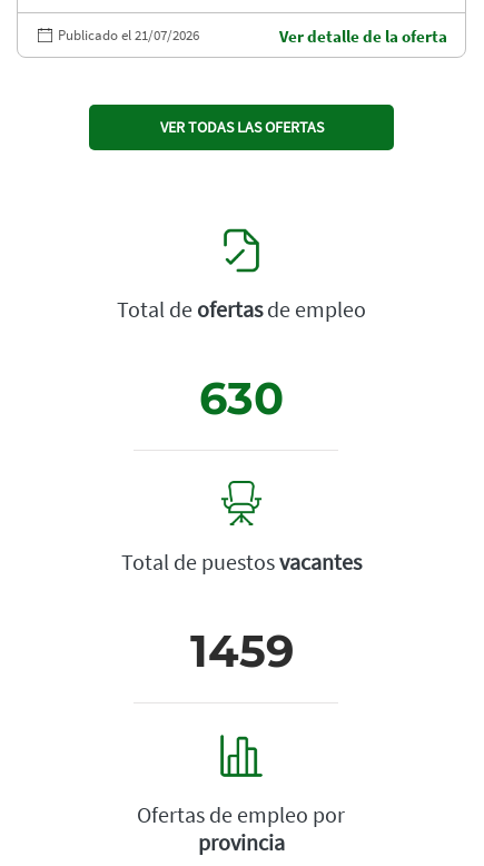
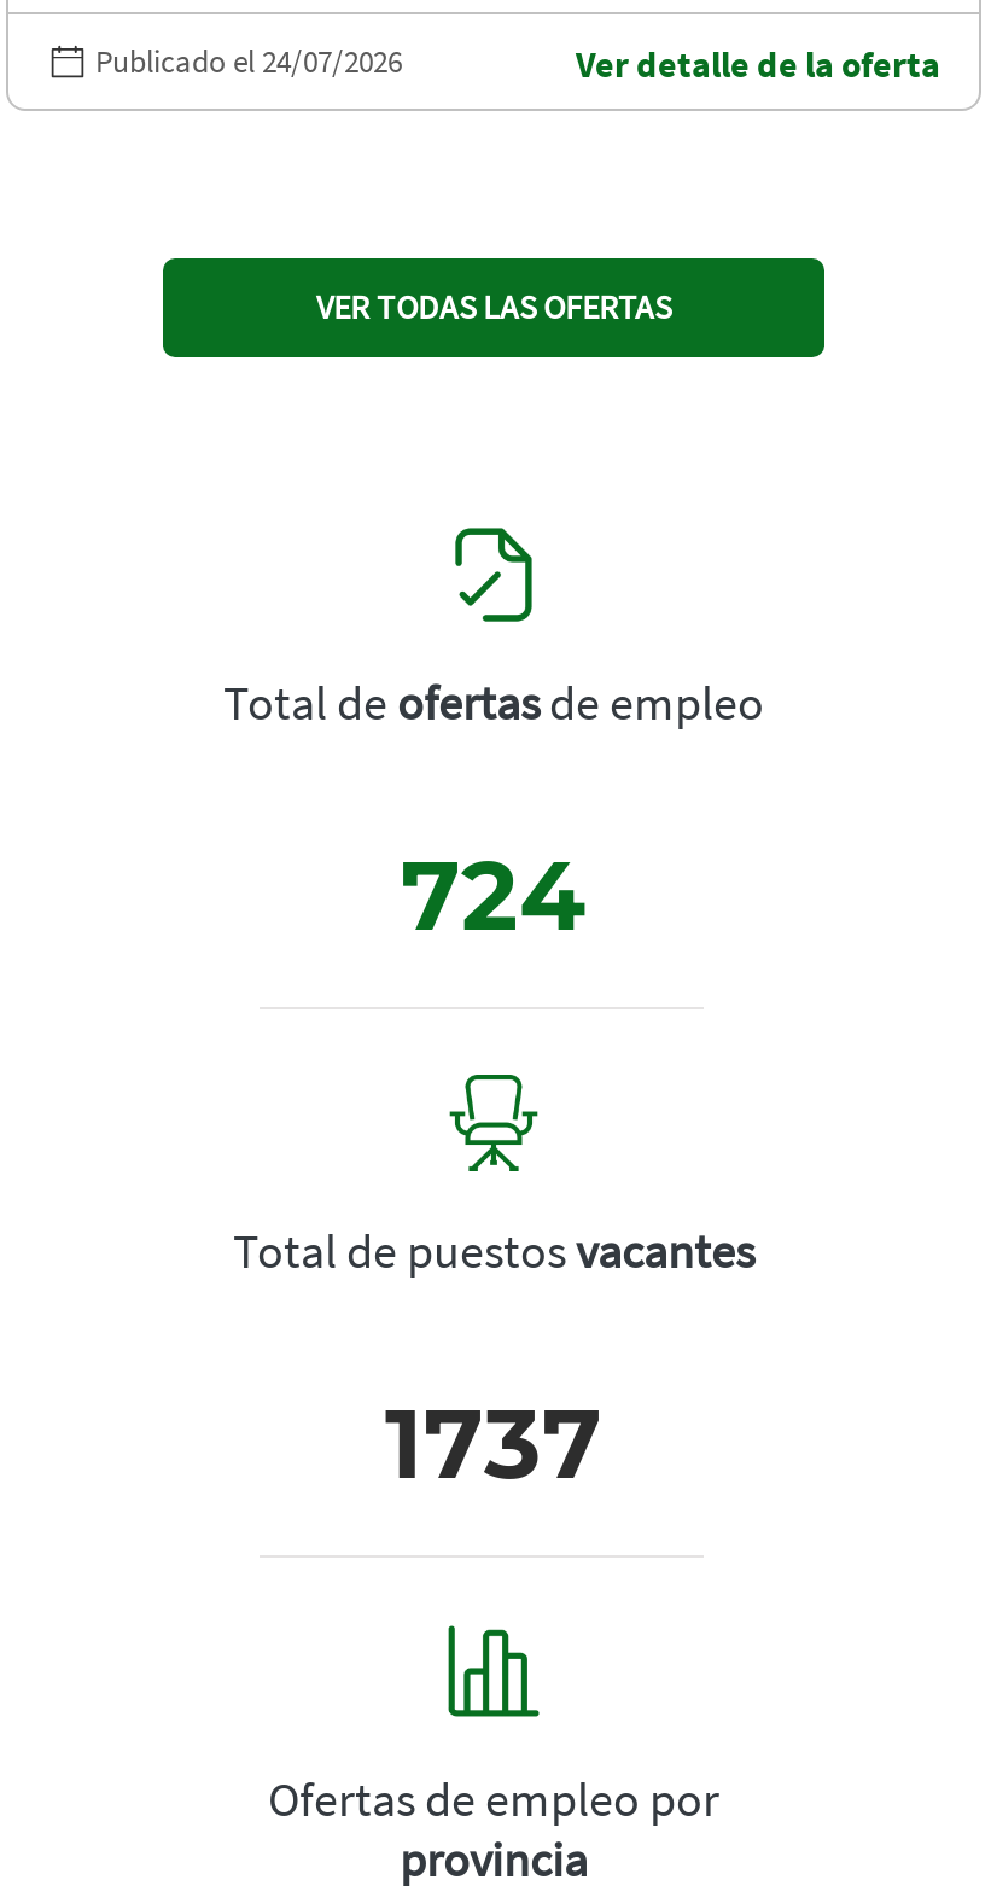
[58,26,199,45] Publicado el 21/07/2026 -> [95,40,402,81] Publicado el 24/07/2026
[199,371,284,425] 630 -> [401,836,587,954] 724
[190,624,293,678] 1459 -> [385,1384,602,1502] 1737

